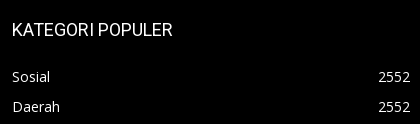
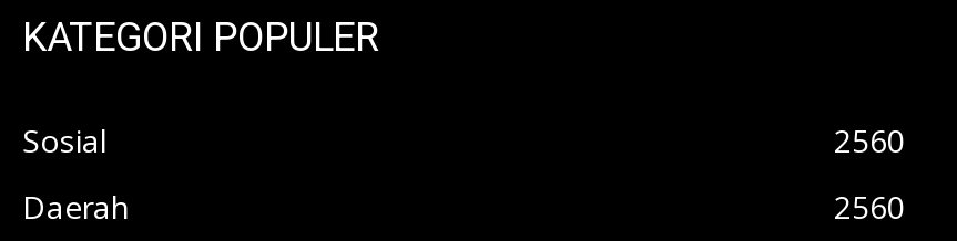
[378,67,410,86] 2552 -> [834,120,905,162] 2560
[378,97,410,116] 2552 -> [834,186,905,228] 2560

